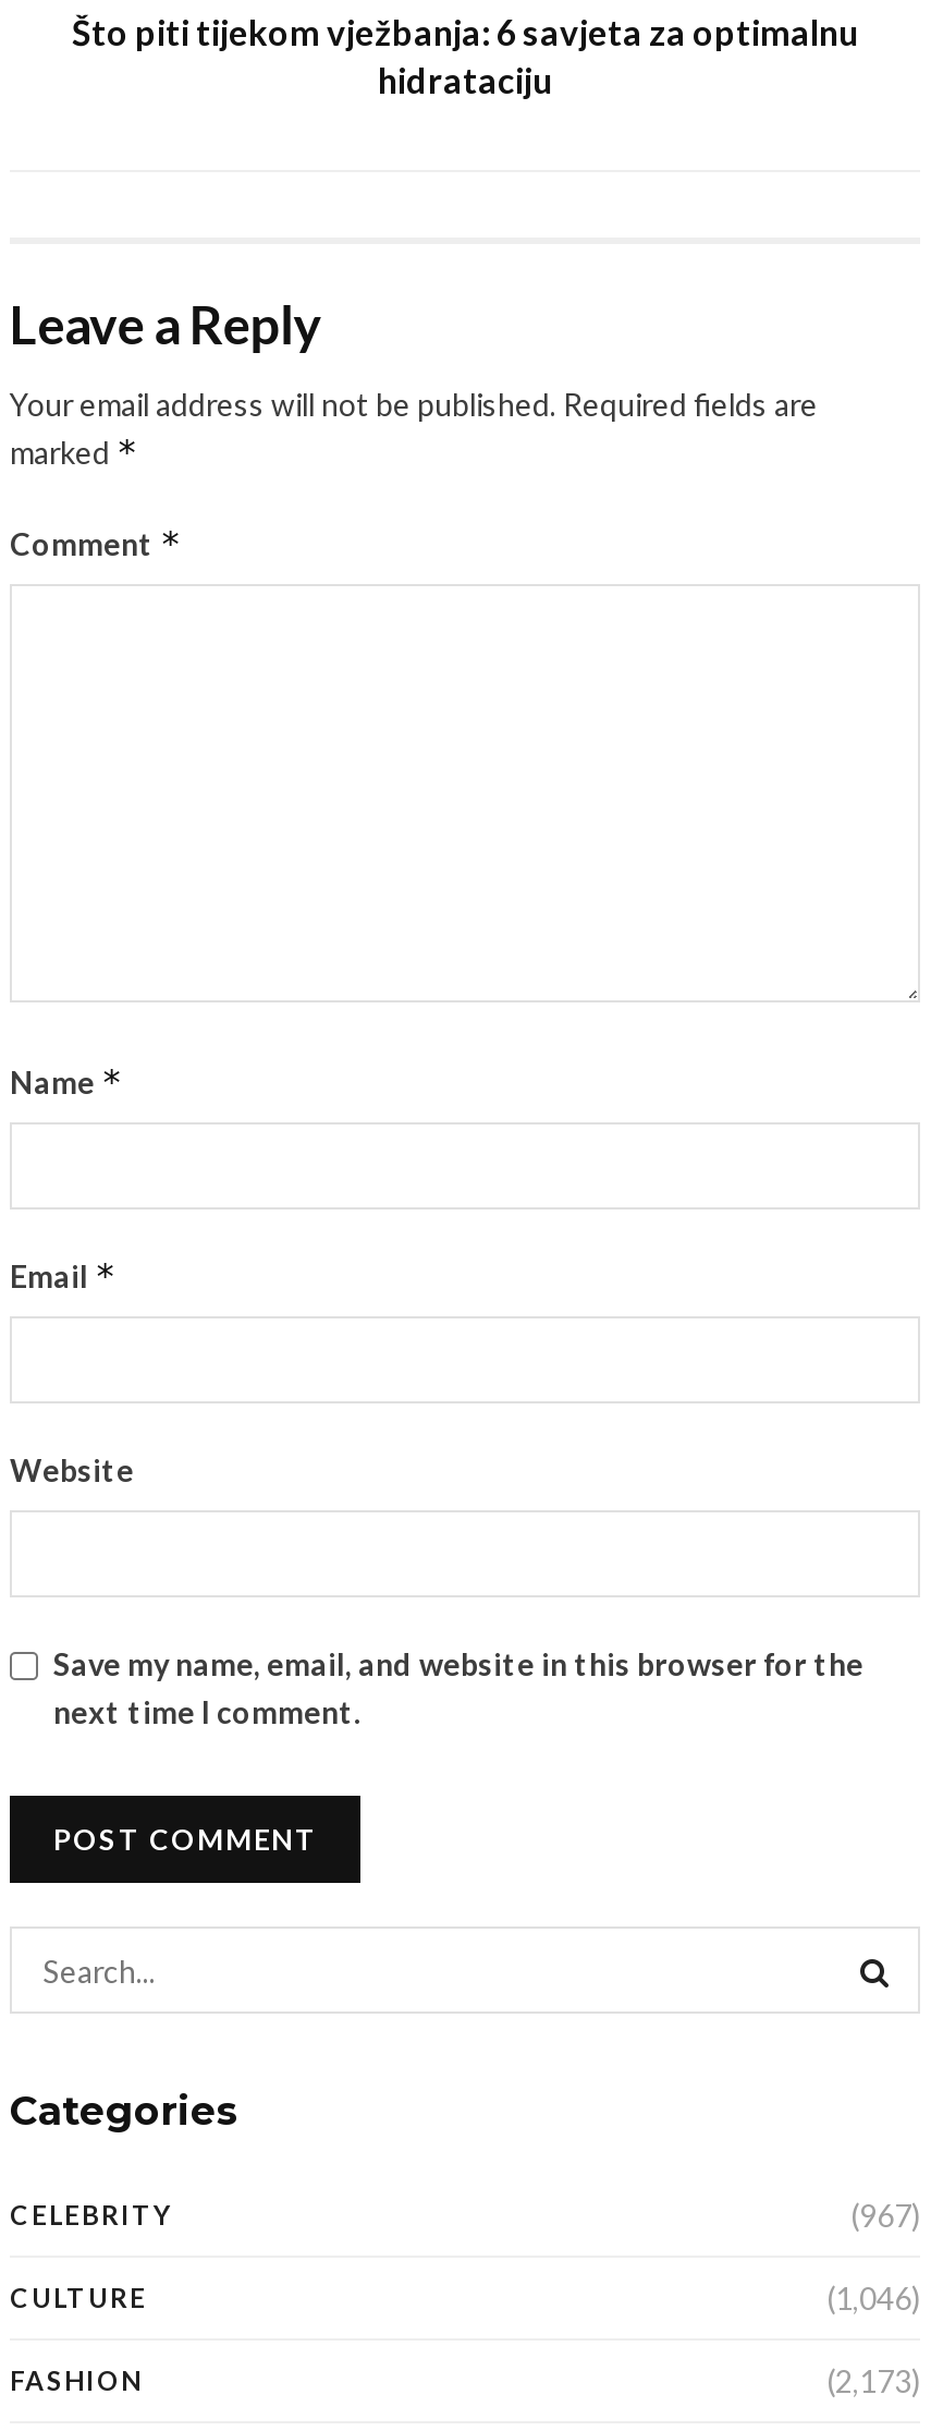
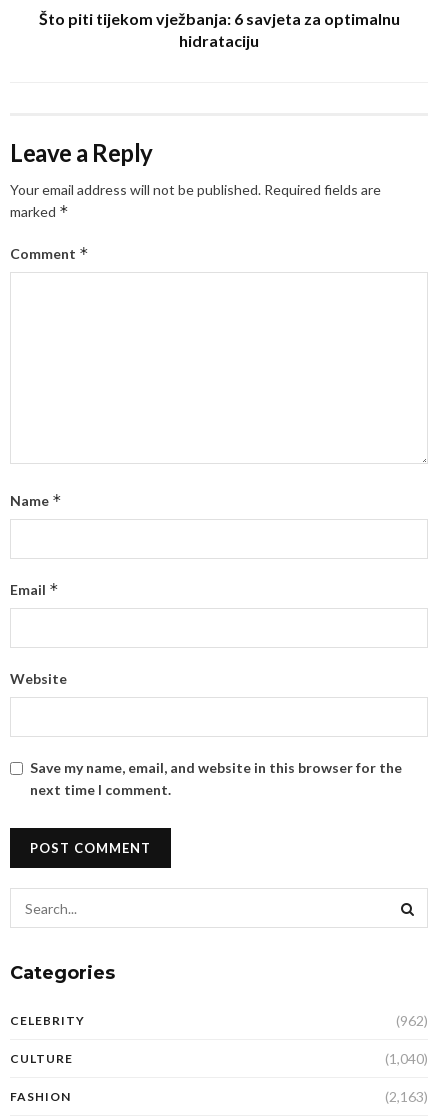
[850,2197,920,2234] (967) -> [396,1012,428,1029] (962)
[826,2280,920,2317] (1,046) -> [385,1050,428,1067] (1,040)
[826,2363,920,2400] (2,173) -> [385,1088,428,1105] (2,163)

